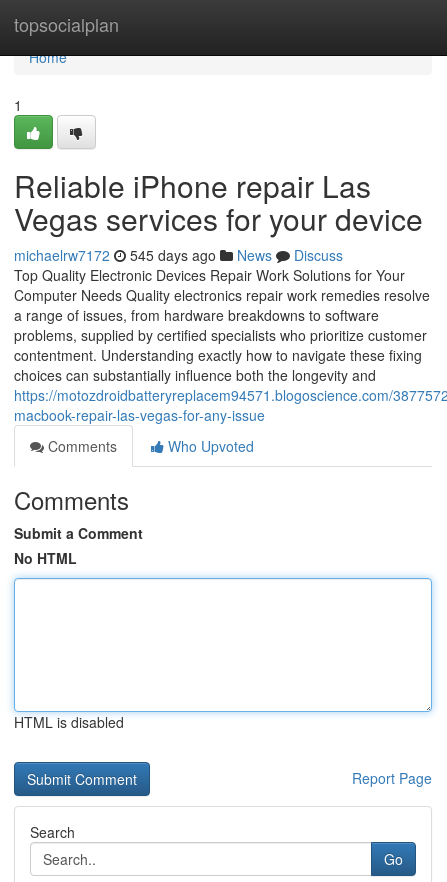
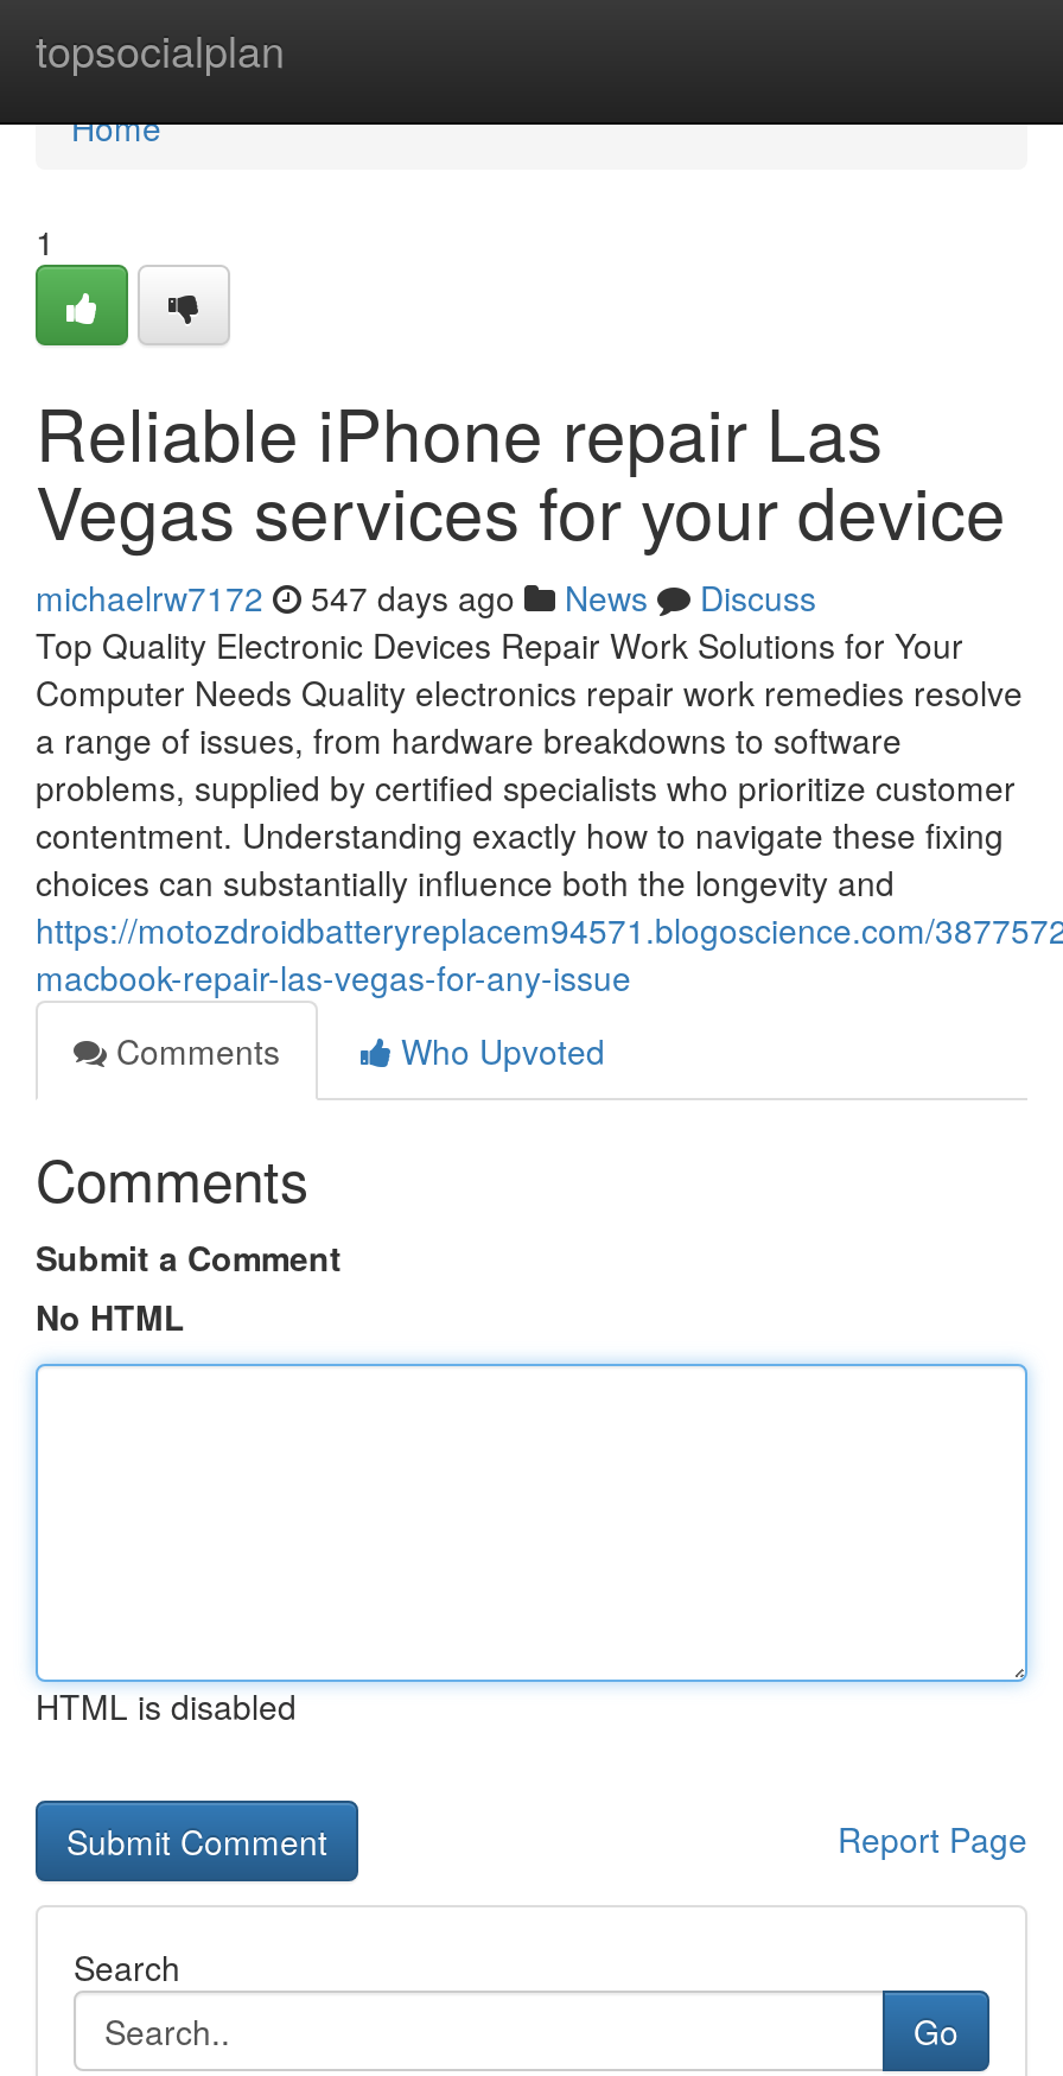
[14,245,343,265] michaelrw7172 545 days ago News Discuss -> [36,573,816,621] michaelrw7172 547 days ago News Discuss

